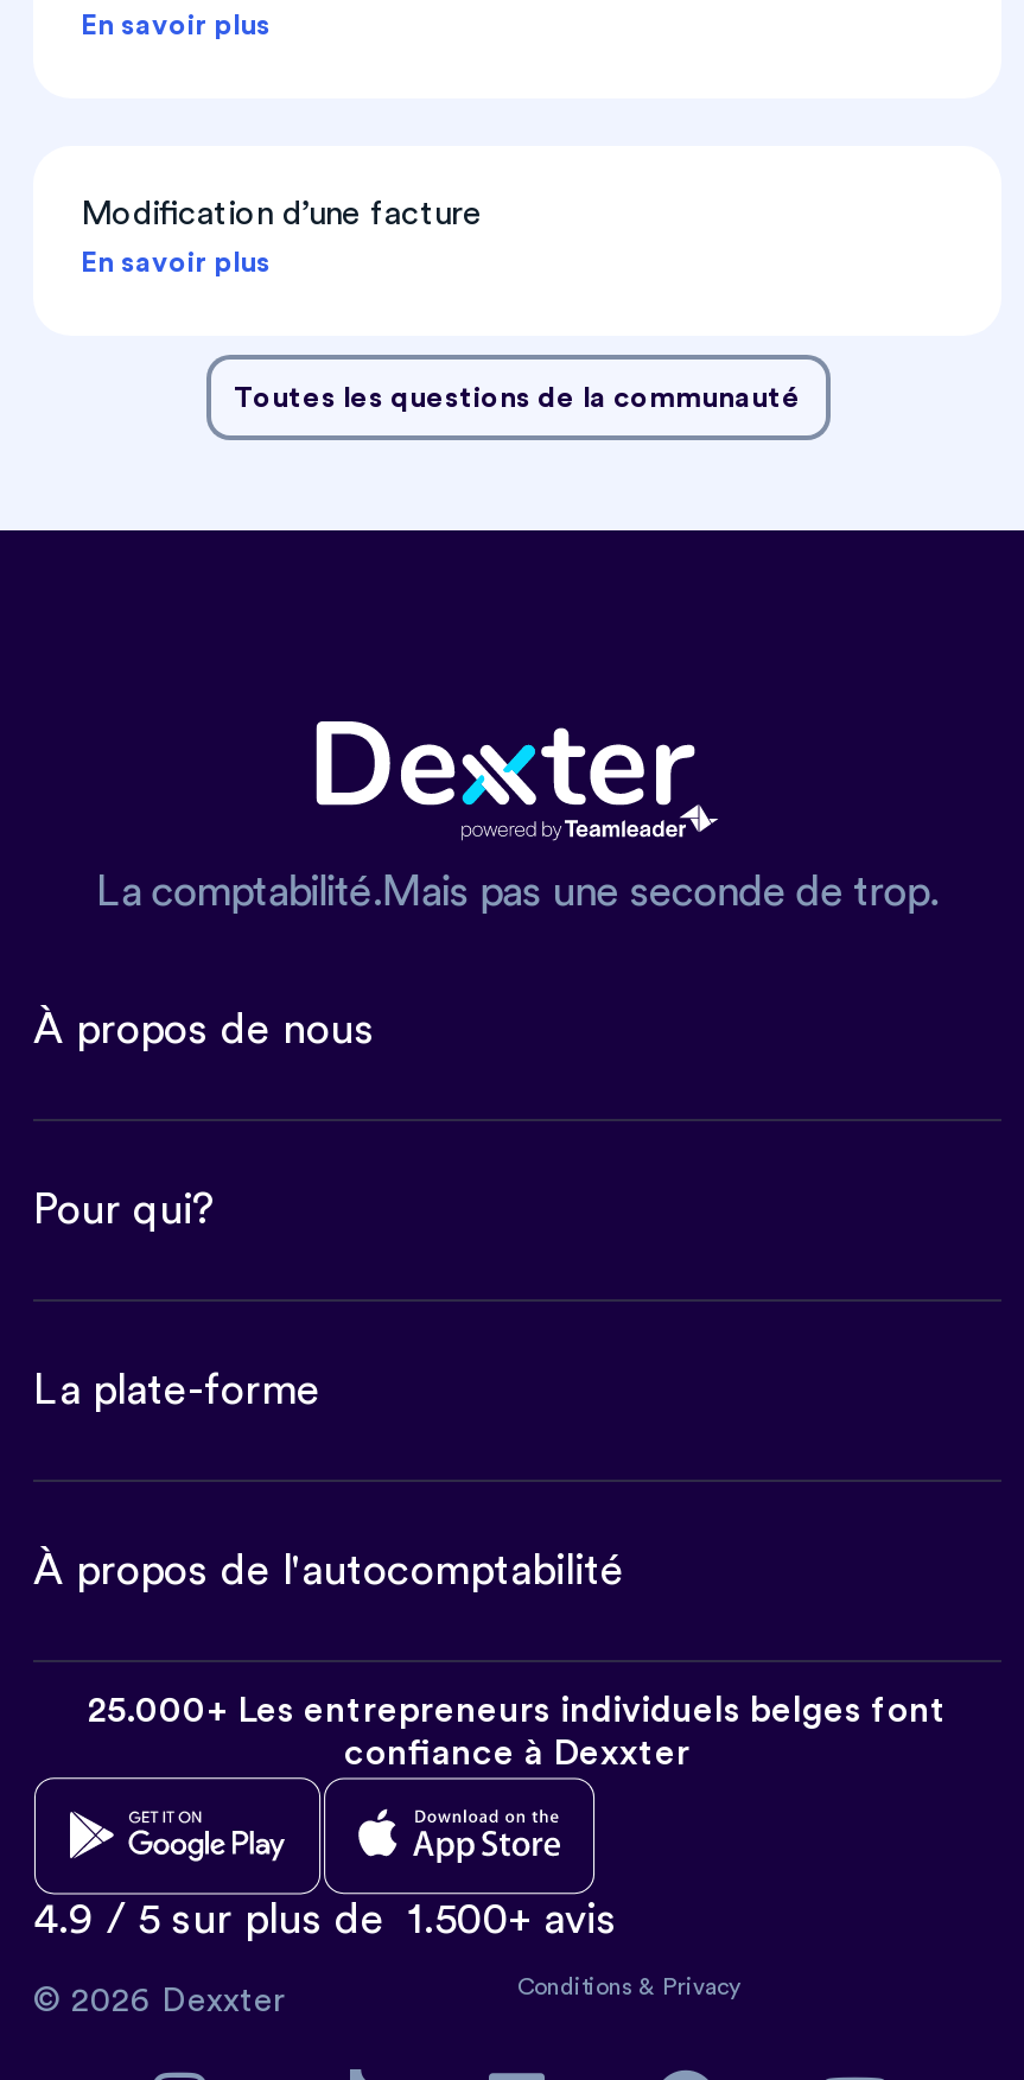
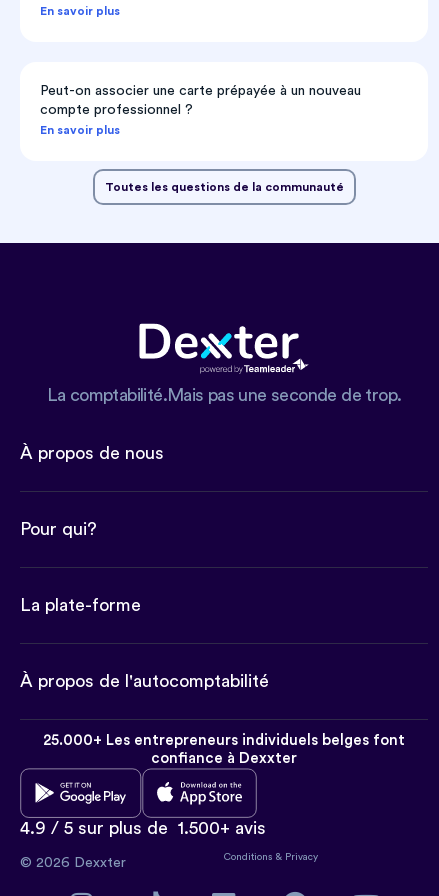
[81,197,482,230] Modification d’une facture -> [40,84,361,117] Peut-on associer une carte prépayée à un nouveau | compte professionnel ?

